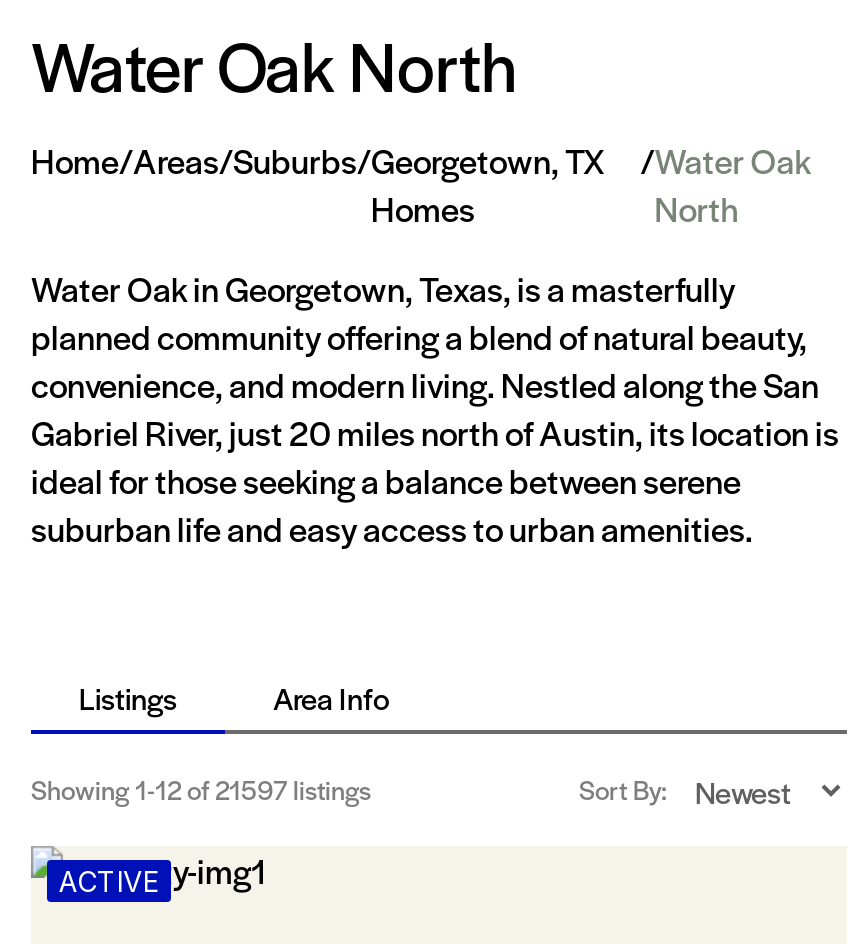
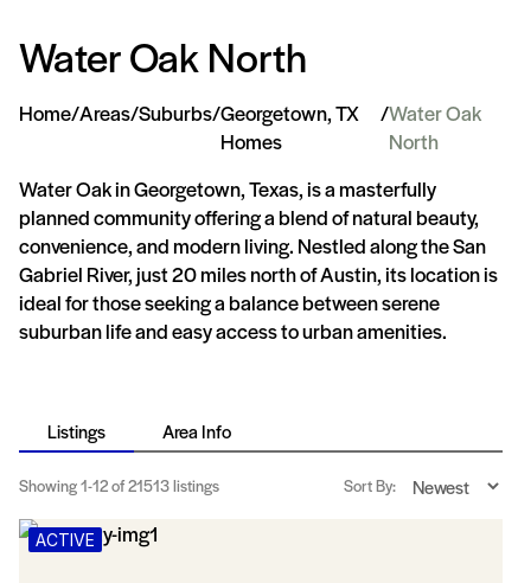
[31,770,371,808] Showing 1-12 of 21597 listings -> [19,474,219,496] Showing 1-12 of 21513 listings

